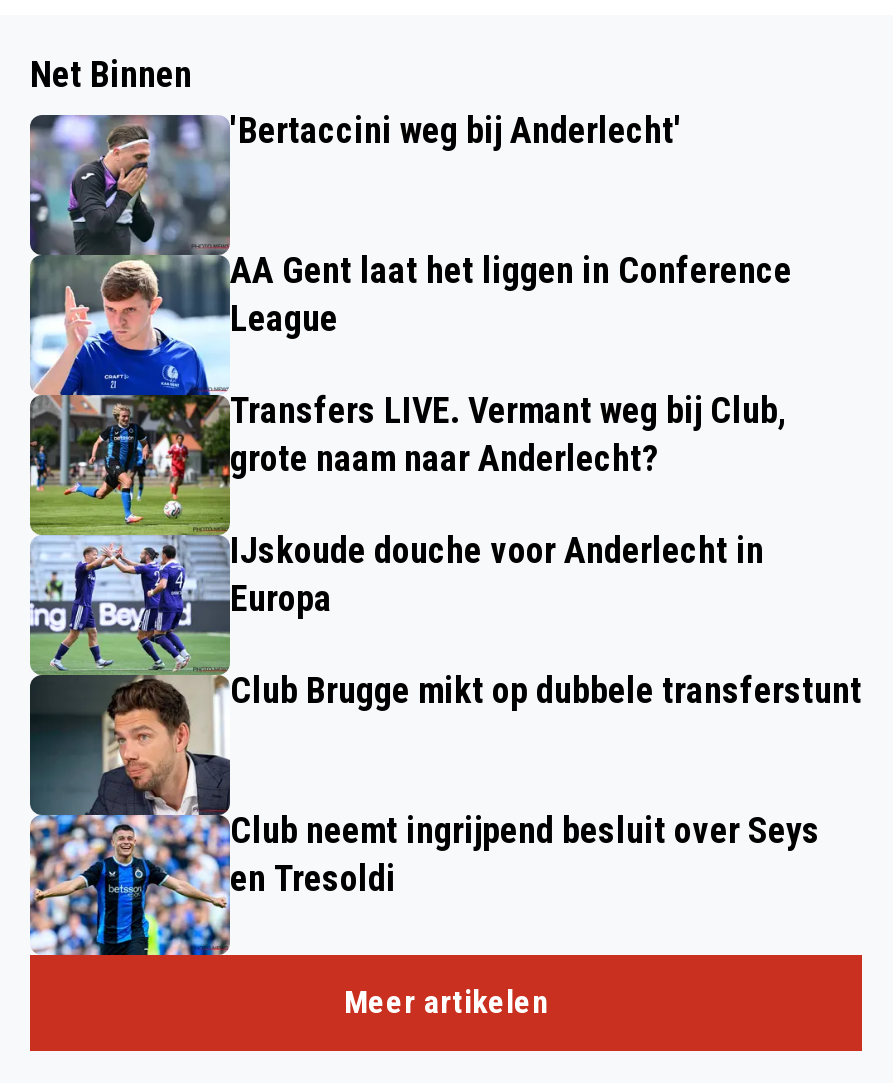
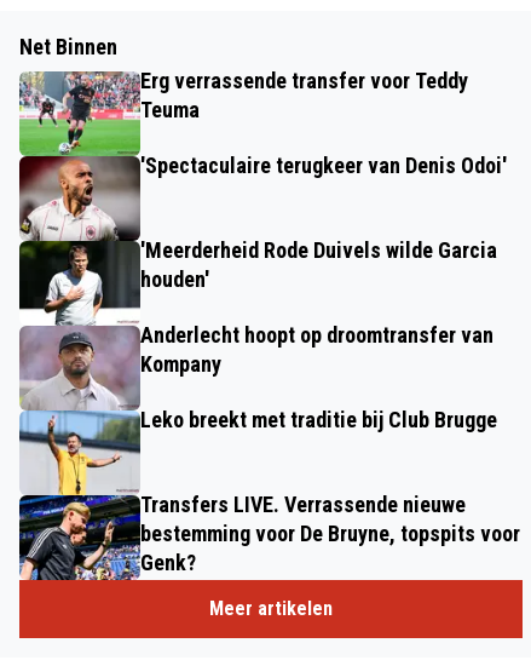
[28,109,682,957] [image] | 'Bertaccini weg bij Anderlecht' -> [18,68,468,581] [image] | Erg verrassende transfer voor Teddy | Teuma
[230,249,792,339] AA Gent laat het liggen in Conference | League -> [140,153,507,178] 'Spectaculaire terugkeer van Denis Odoi'
[230,389,788,479] Transfers LIVE. Vermant weg bij Club, | grote naam naar Anderlecht? -> [140,237,497,292] 'Meerderheid Rode Duivels wilde Garcia | houden'
[230,529,764,619] IJskoude douche voor Anderlecht in | Europa -> [140,322,494,377] Anderlecht hoopt op droomtransfer van | Kompany
[230,669,862,711] Club Brugge mikt op dubbele transferstunt -> [140,407,497,432] Leko breekt met traditie bij Club Brugge
[230,809,820,899] Club neemt ingrijpend besluit over Seys | en Tresoldi -> [140,492,520,575] Transfers LIVE. Verrassende nieuwe | bestemming voor De Bruyne, topspits voor | Genk?

